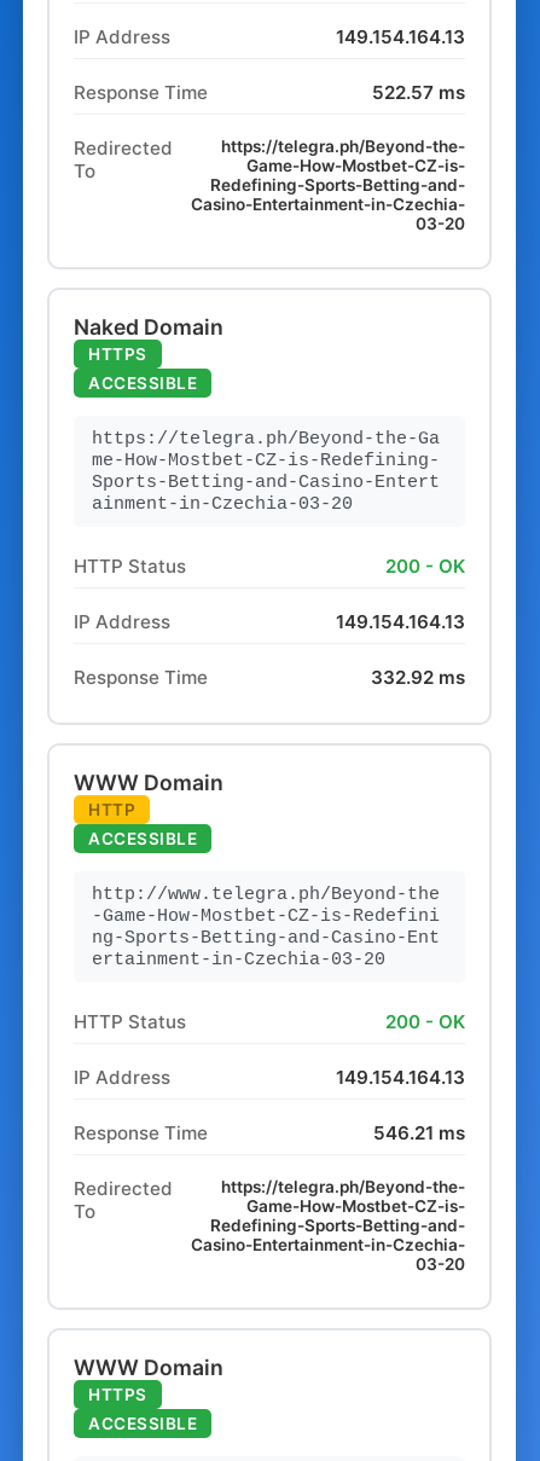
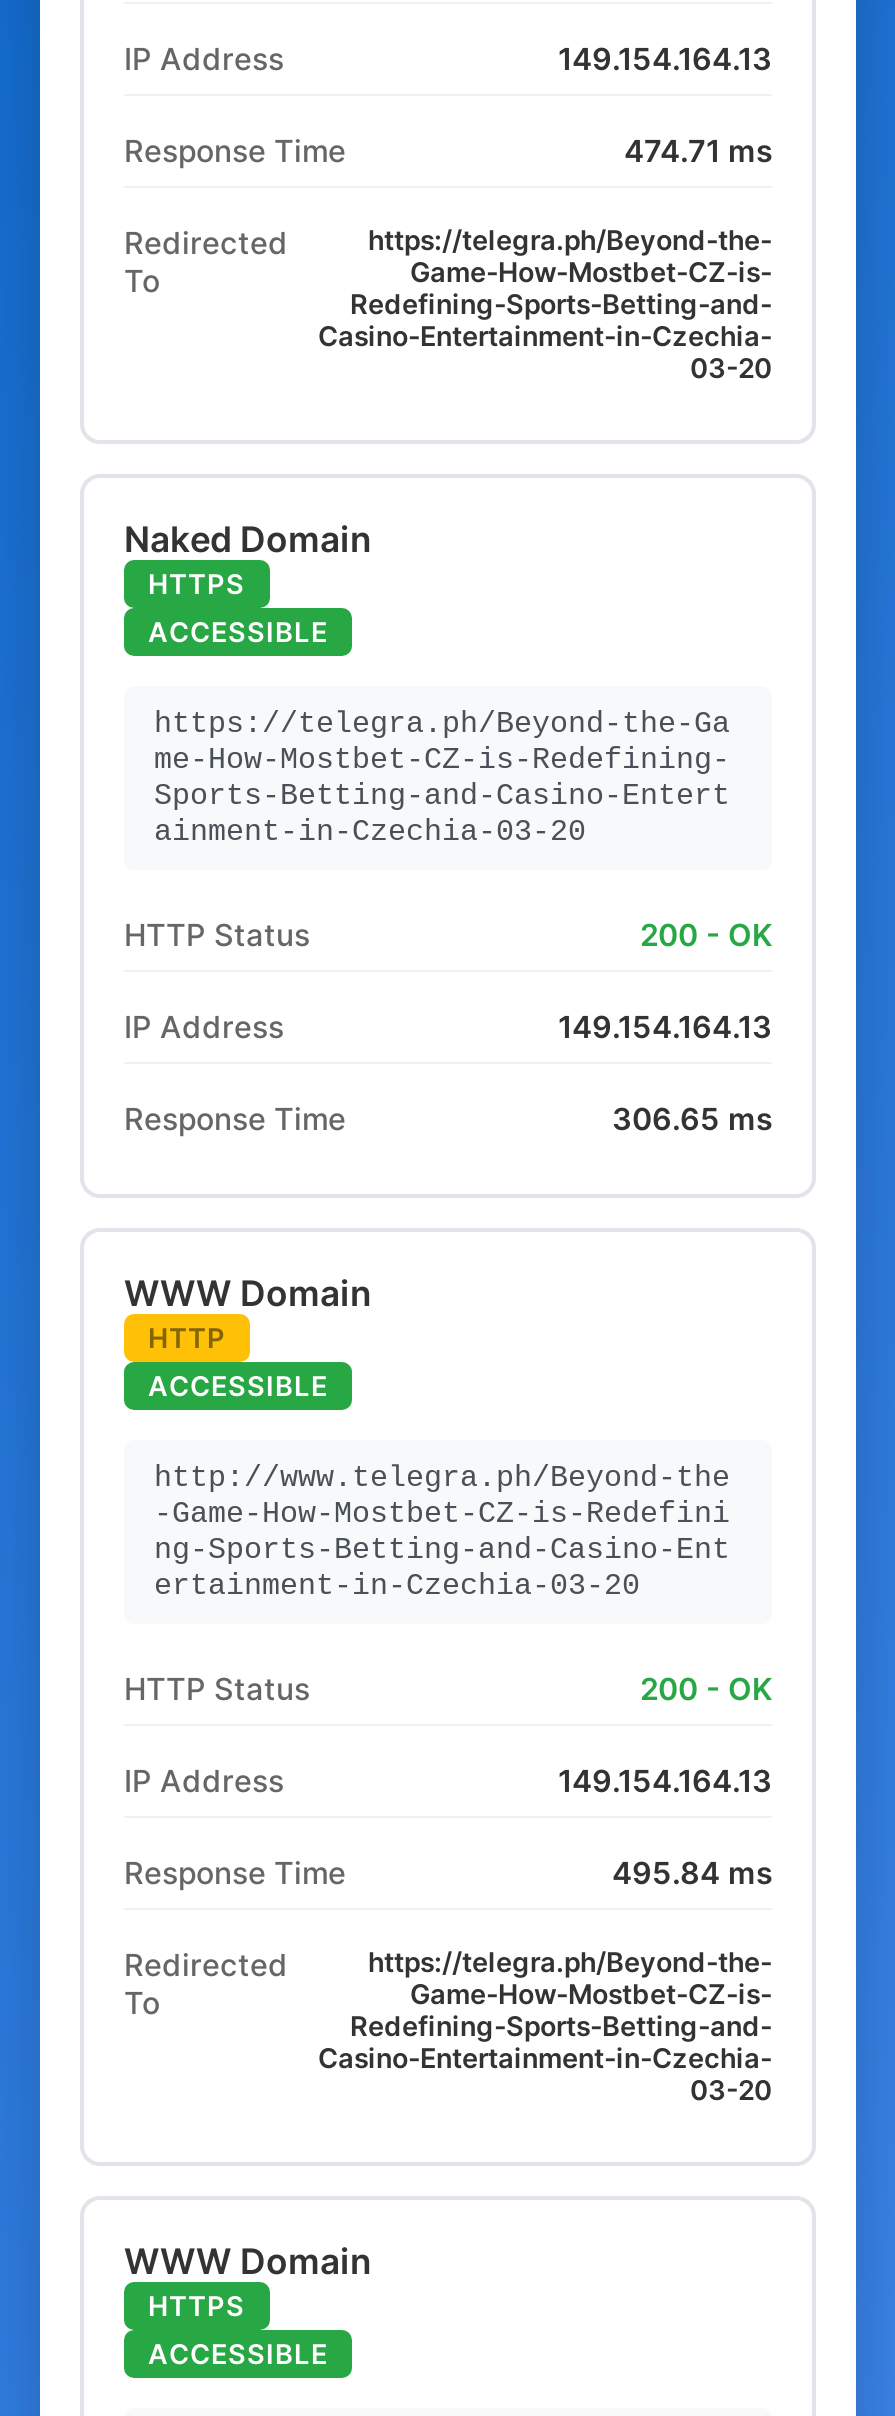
[372,81,465,104] 522.57 ms -> [624,132,772,170] 474.71 ms
[371,666,465,689] 332.92 ms -> [612,1100,772,1138] 306.65 ms
[373,1121,465,1144] 546.21 ms -> [612,1854,772,1892] 495.84 ms

